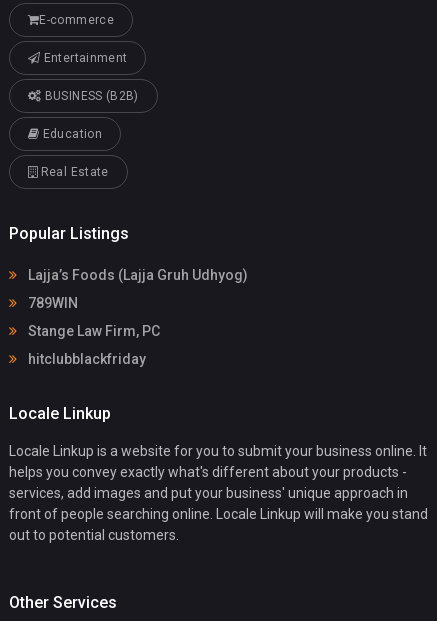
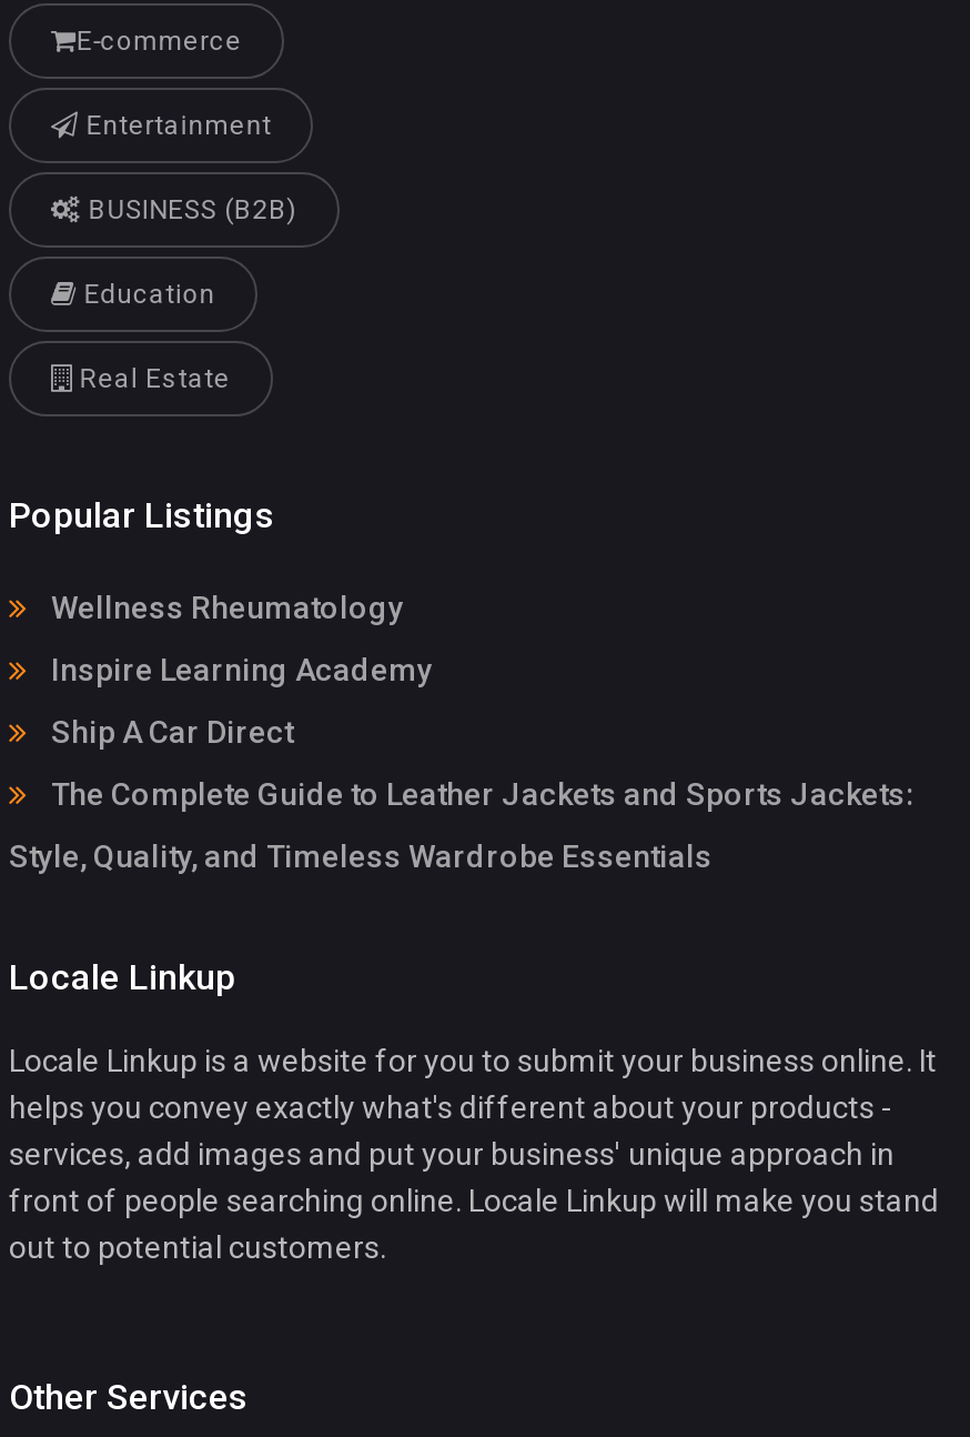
[25,267,248,367] Lajja’s Foods (Lajja Gruh Udhyog) | 789WIN | Stange Law Firm, PC | hitclubblackfriday -> [9,590,915,874] Wellness Rheumatology | Inspire Learning Academy | Ship A Car Direct | The Complete Guide to Leather Jackets and Sports Jackets: | Style, Quality, and Timeless Wardrobe Essentials

